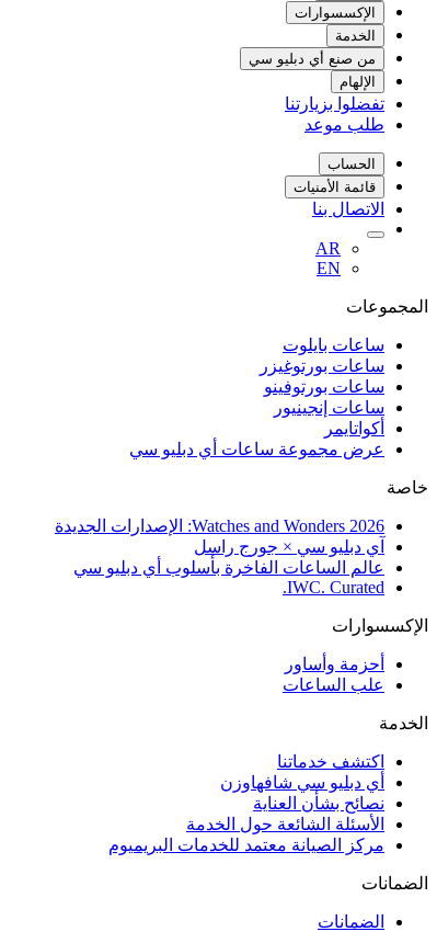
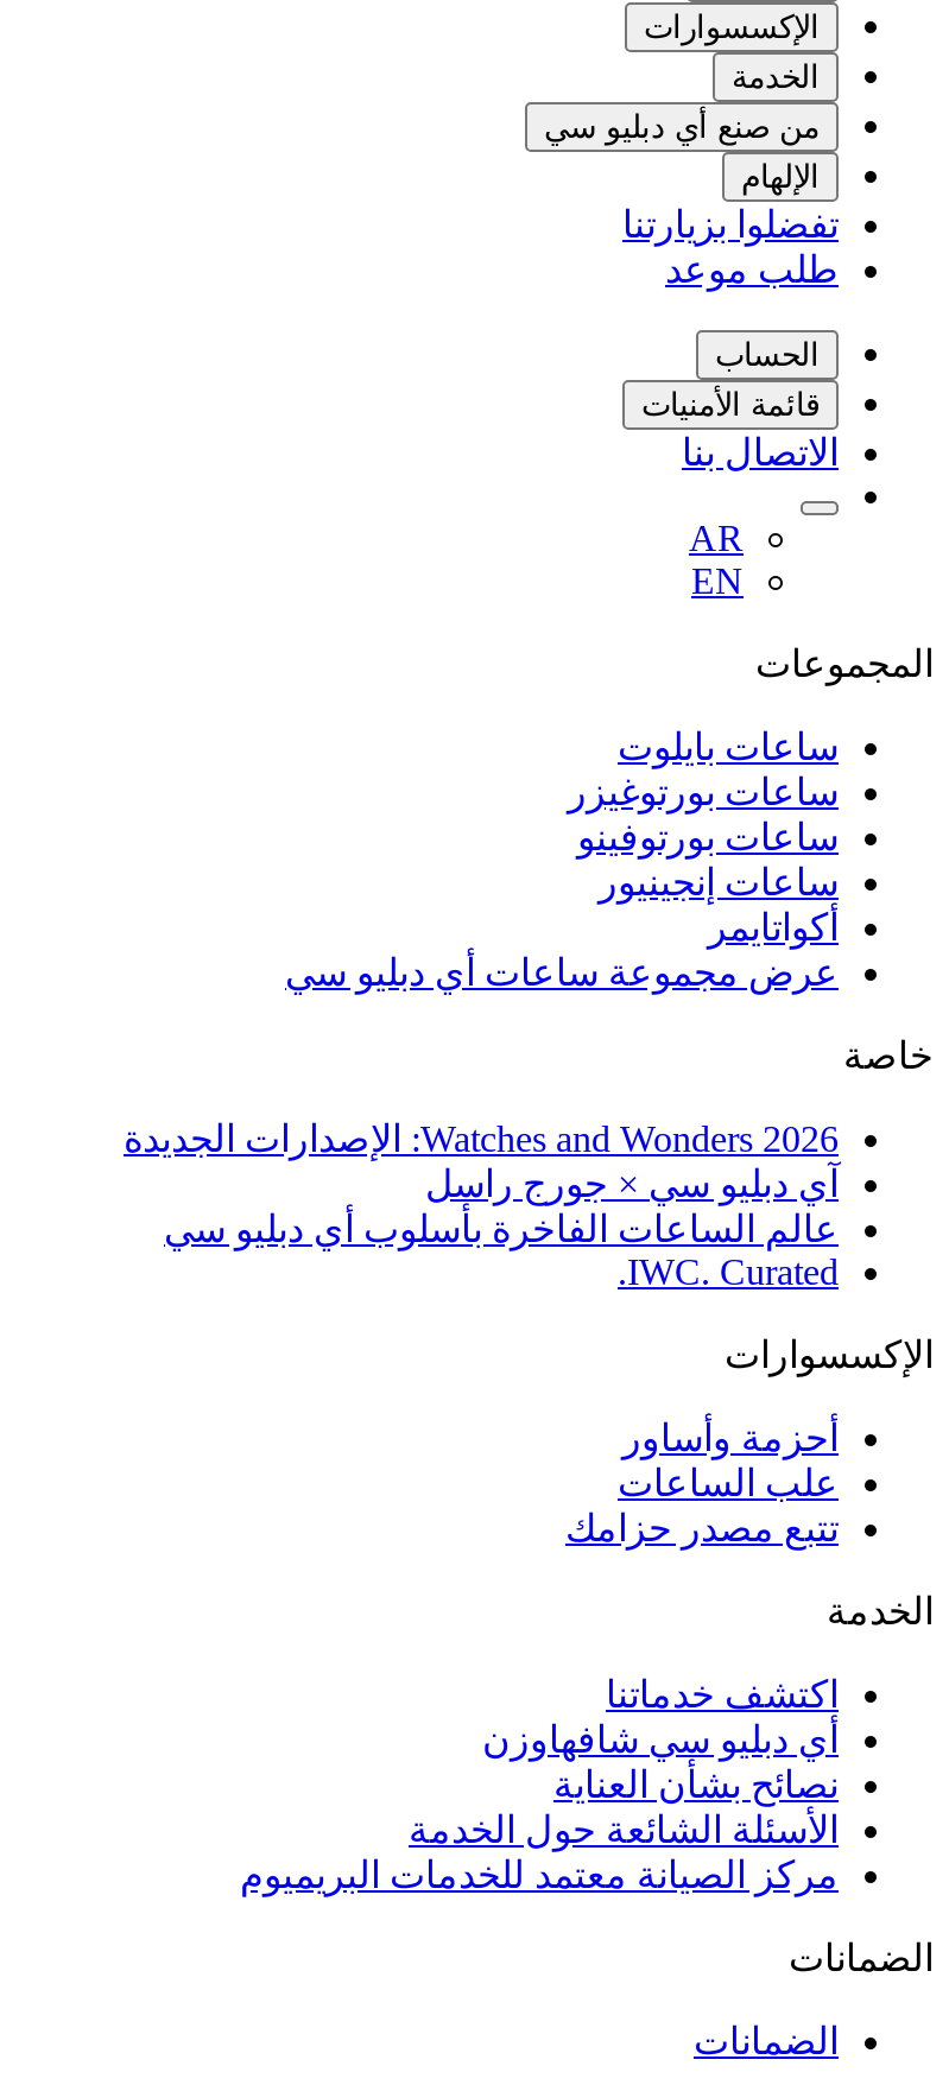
none -> [565,1508,839,1549] تتبع مصدر حزامك

